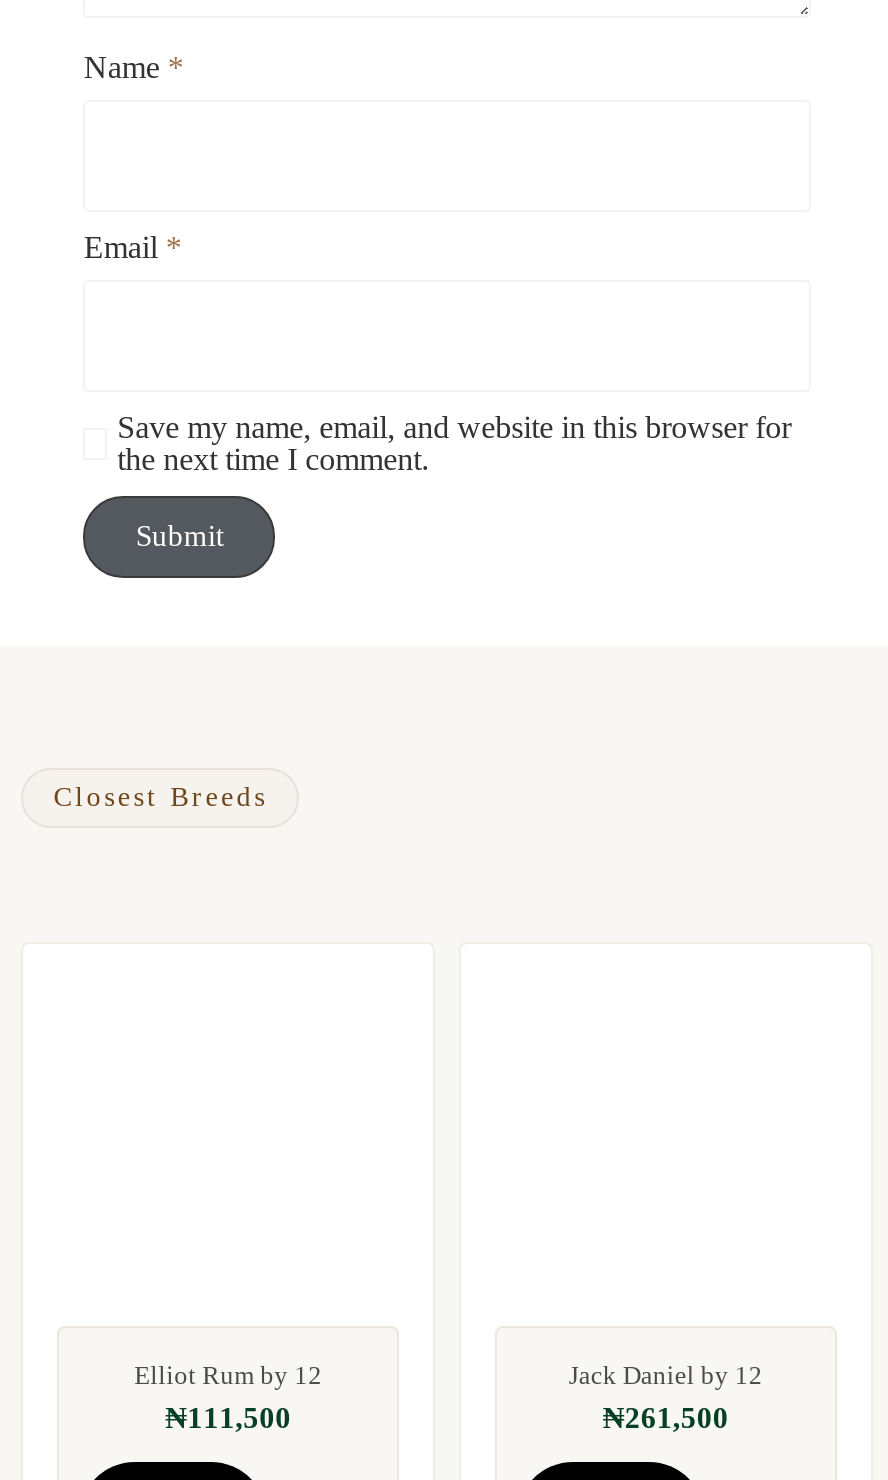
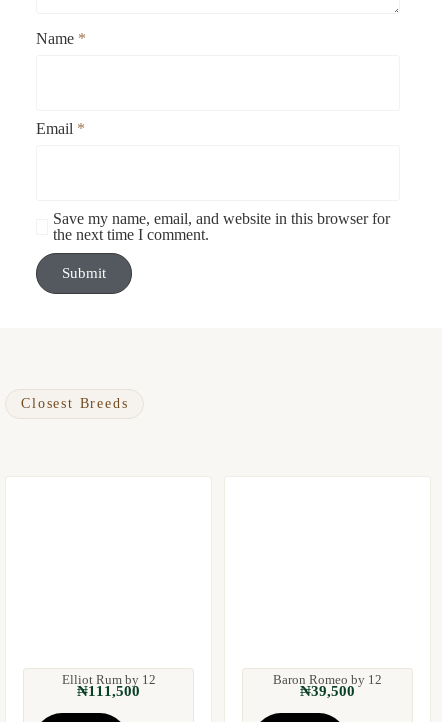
[569,1359,763,1389] Jack Daniel by 12 -> [273,672,382,687] Baron Romeo by 12
[603,1401,729,1433] ₦261,500 -> [300,683,355,699] ₦39,500

